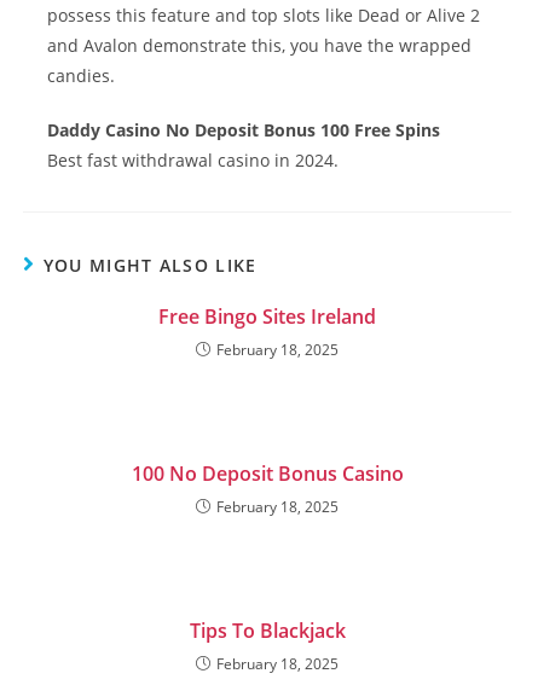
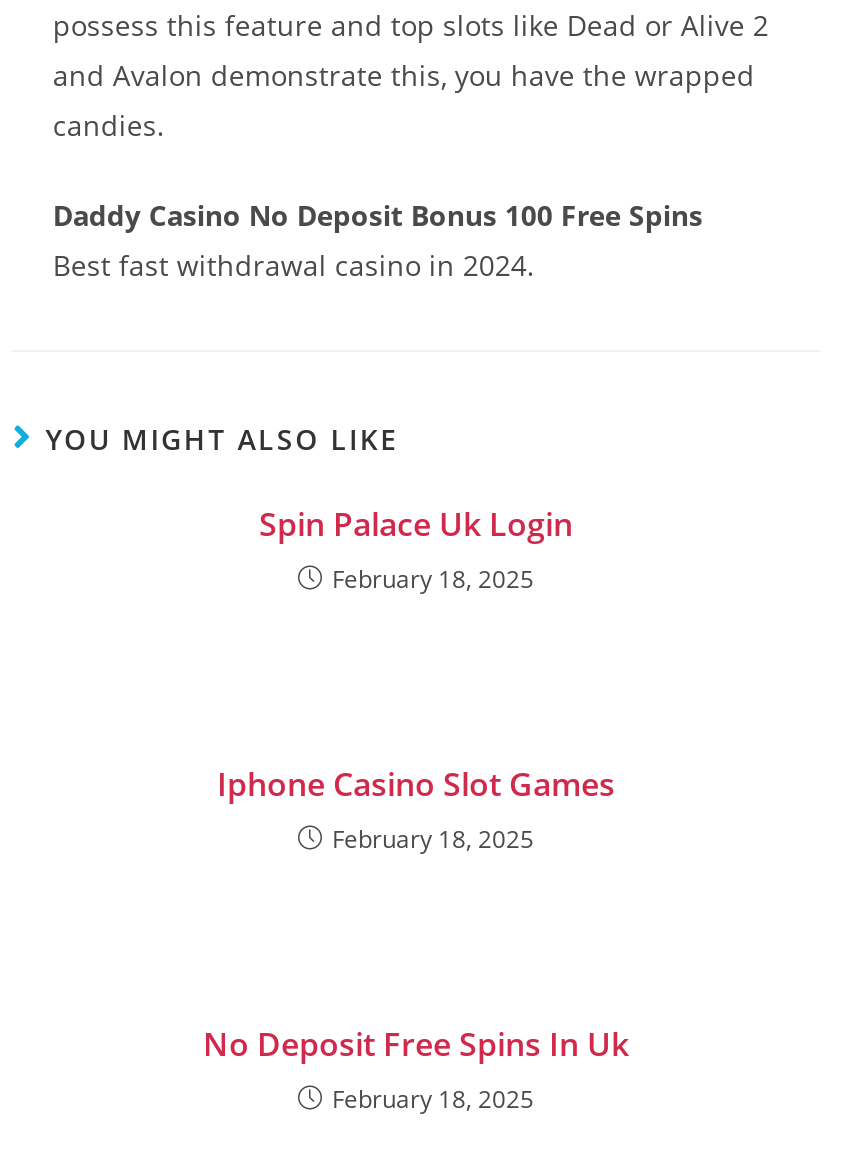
[158,303,376,330] Free Bingo Sites Ireland -> [259,502,573,546] Spin Palace Uk Login
[131,460,403,487] 100 No Deposit Bonus Casino -> [217,762,615,806] Iphone Casino Slot Games
[189,617,345,644] Tips To Blackjack -> [203,1022,629,1066] No Deposit Free Spins In Uk

